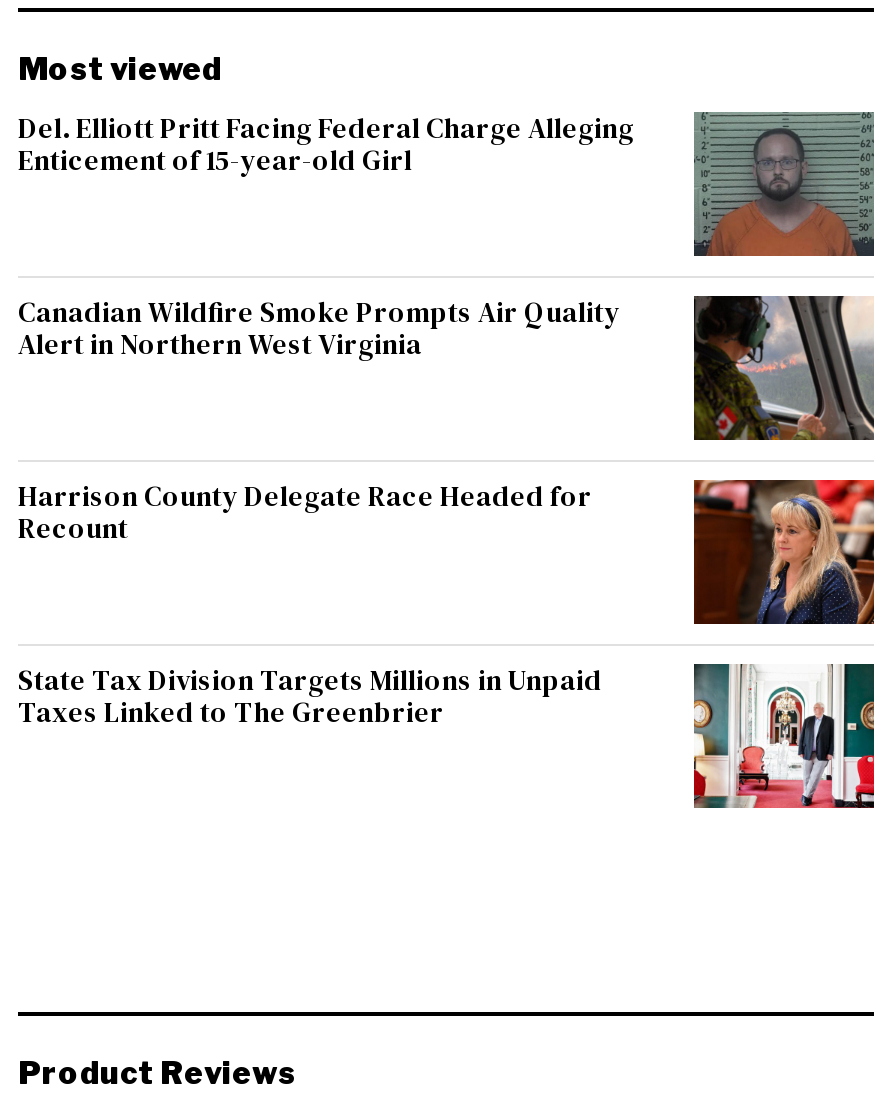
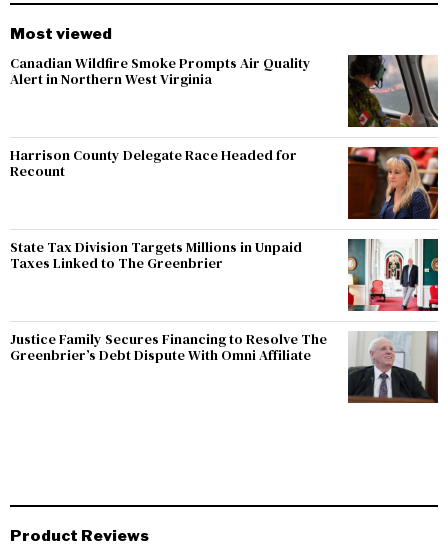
[18,108,876,258] [image] | Del. Elliott Pritt Facing Federal Charge Alleging | Enticement of 15-year-old Girl -> none
moved [18,292,876,732] -> [10,53,439,273]: [image] | Canadian Wildfire Smoke Prompts Air Quality | Alert in Northern West Virginia | Harrison County Delegate Race Headed for | Recount | State Tax Division Targets Millions in Unpaid | Taxes Linked to The Greenbrier
moved [690,660,876,812] -> [346,237,439,313]: [image]
none -> [10,329,439,404] [image] | Justice Family Secures Financing to Resolve The | Greenbrier’s Debt Dispute With Omni Affiliate

